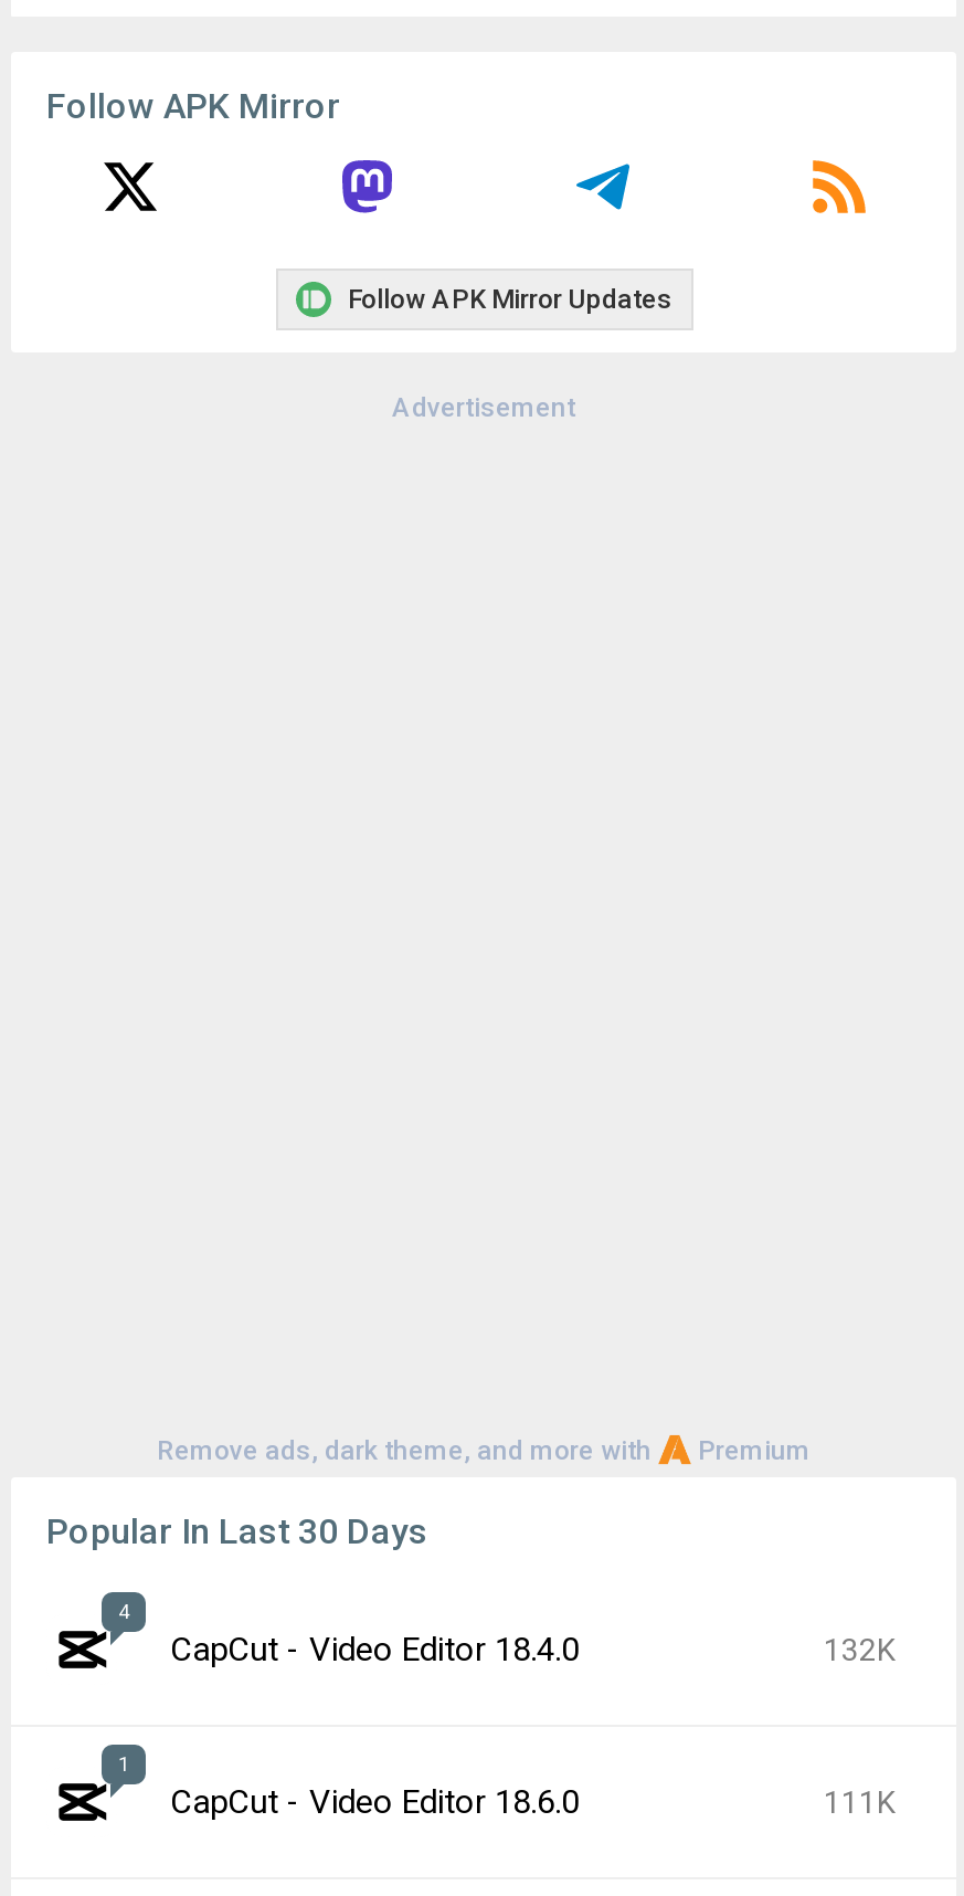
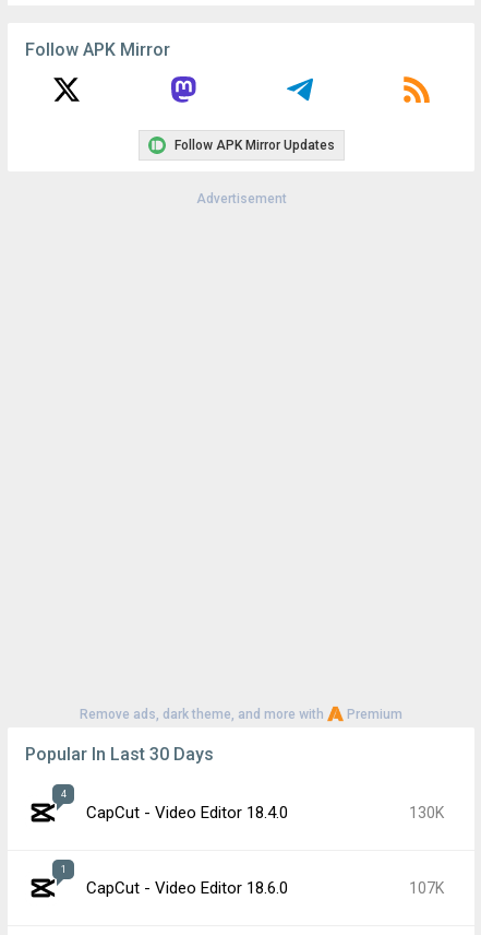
[824,1632,894,1667] 132K -> [409,804,444,821] 130K
[824,1784,894,1820] 111K -> [409,879,444,897] 107K

